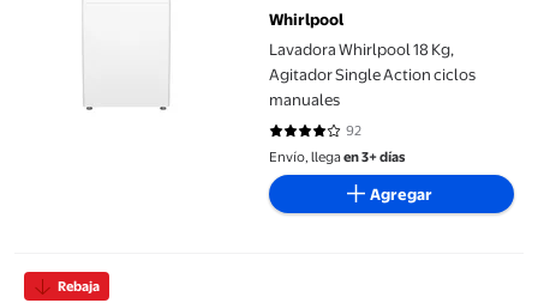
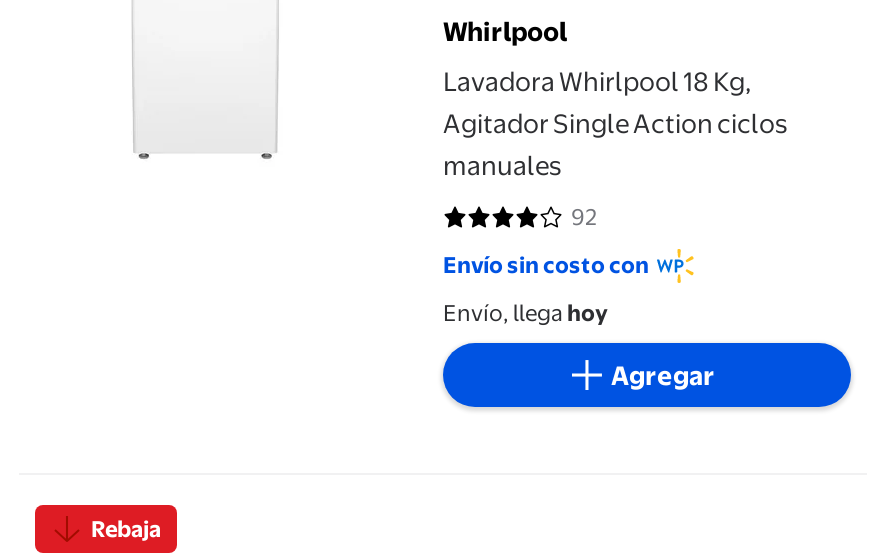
[269,149,406,165] Envío, llega en 3+ días -> [443,251,649,327] Envío sin costo con | Envío, llega hoy

